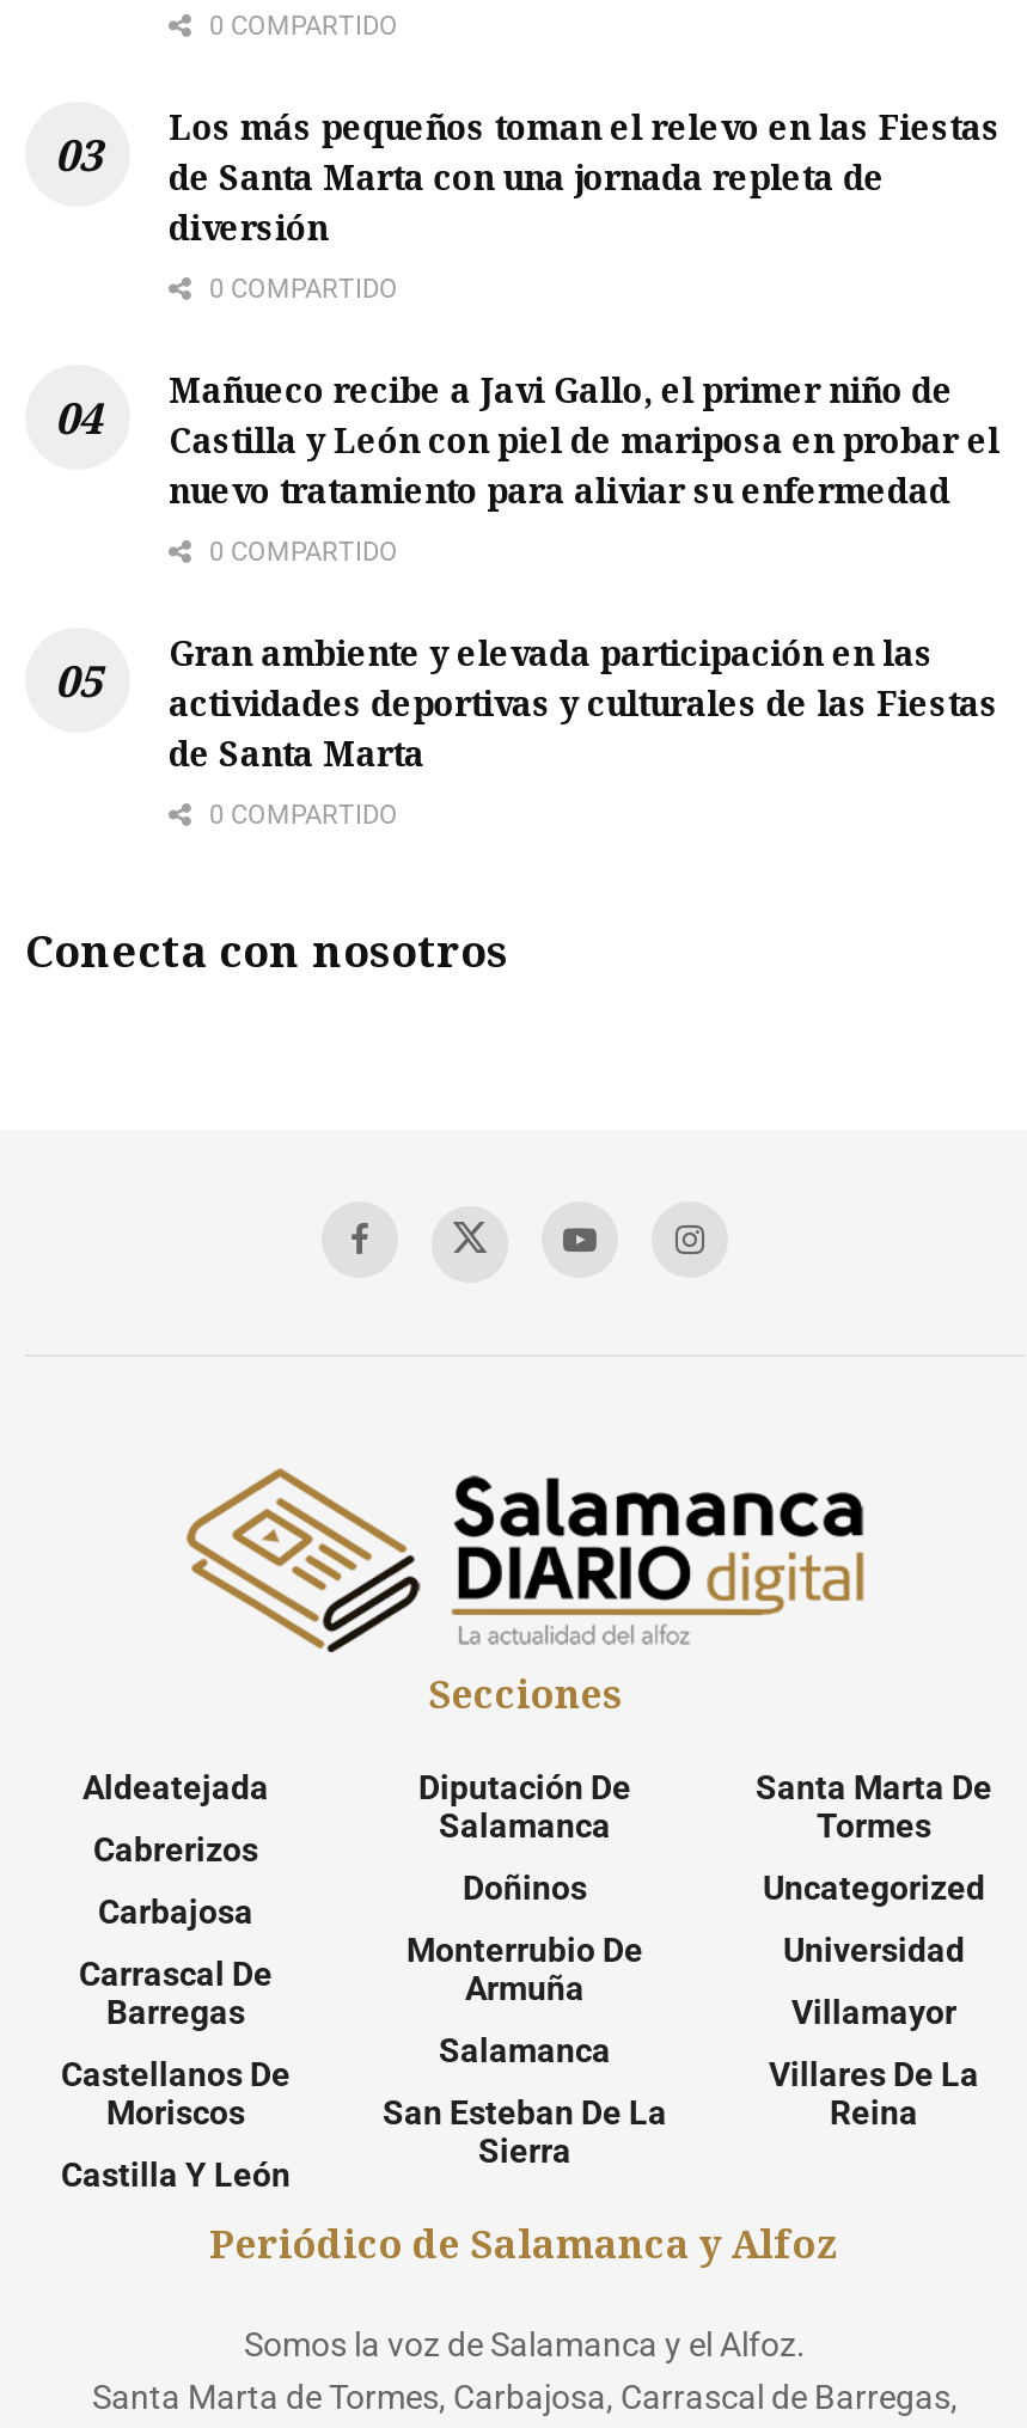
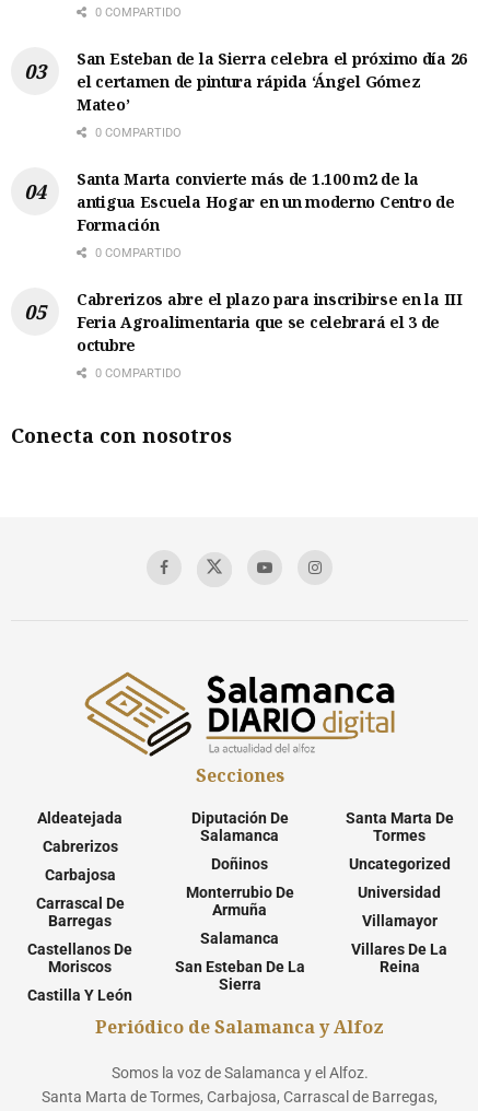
[169,103,1000,249] Los más pequeños toman el relevo en las Fiestas | de Santa Marta con una jornada repleta de | diversión -> [77,48,467,114] San Esteban de la Sierra celebra el próximo día 26 | el certamen de pintura rápida ‘Ángel Gómez | Mateo’
[169,366,999,512] Mañueco recibe a Javi Gallo, el primer niño de | Castilla y León con piel de mariposa en probar el | nuevo tratamiento para aliviar su enfermedad -> [77,168,454,235] Santa Marta convierte más de 1.100 m2 de la | antigua Escuela Hogar en un moderno Centro de | Formación
[169,629,998,775] Gran ambiente y elevada participación en las | actividades deportivas y culturales de las Fiestas | de Santa Marta -> [77,288,462,355] Cabrerizos abre el plazo para inscribirse en la III | Feria Agroalimentaria que se celebrará el 3 de | octubre

